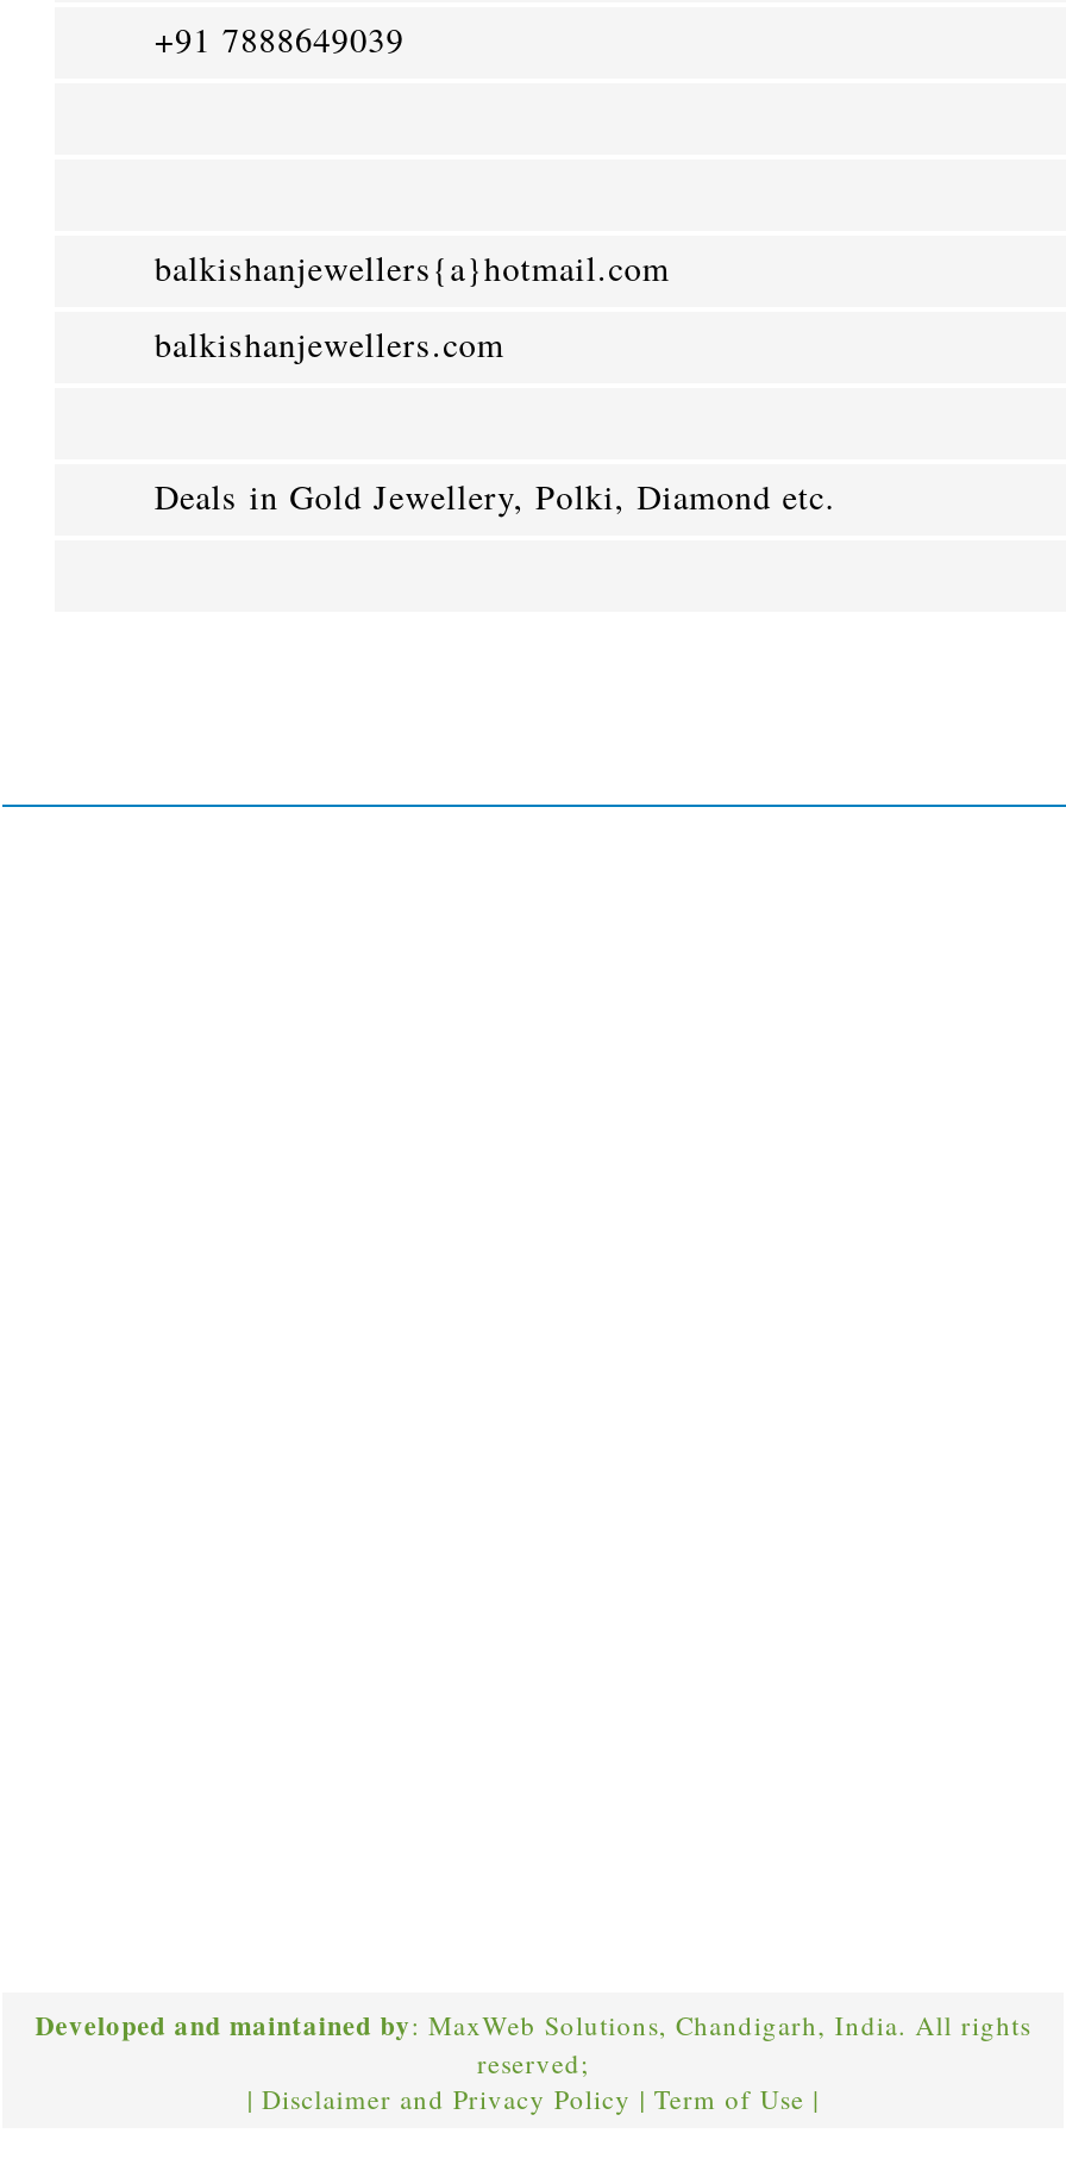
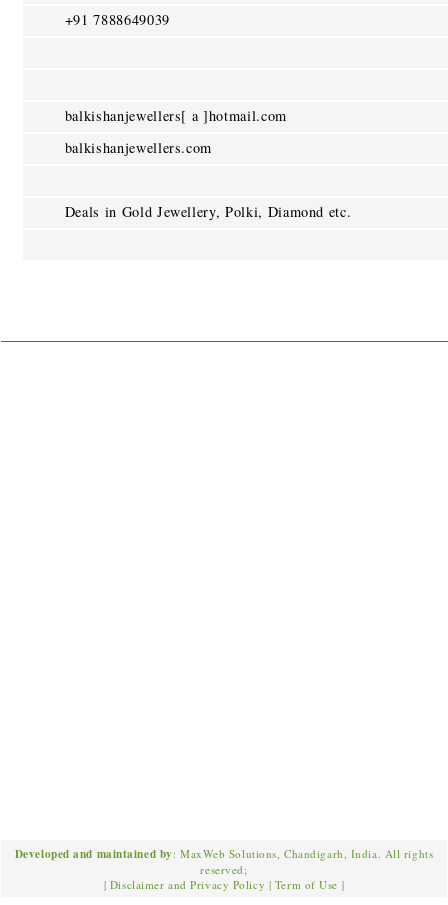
[154,245,670,290] balkishanjewellers{a}hotmail.com -> [65,106,287,125] balkishanjewellers[ a ]hotmail.com

